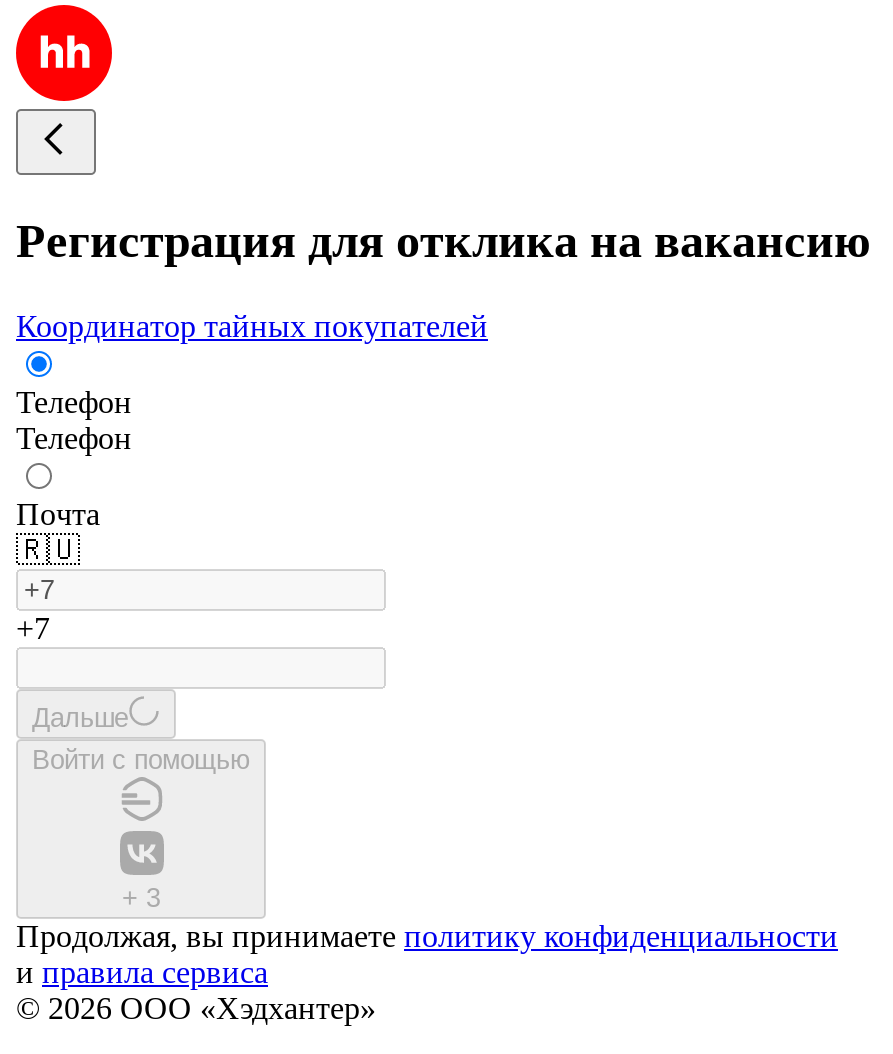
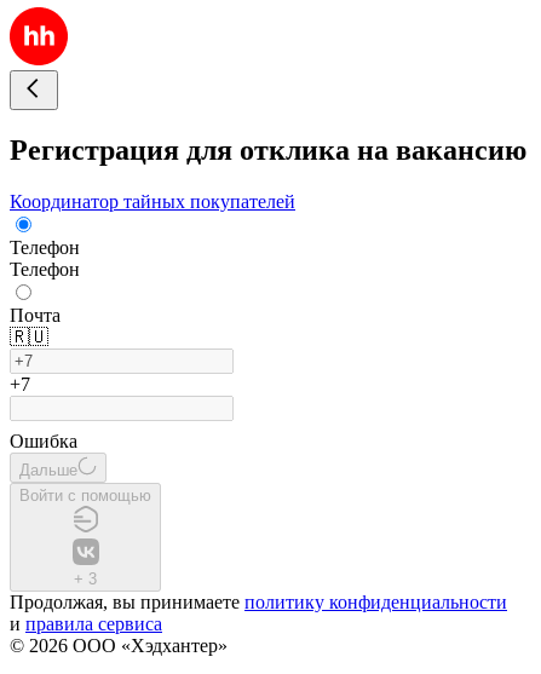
none -> [10,431,77,451] Ошибка

